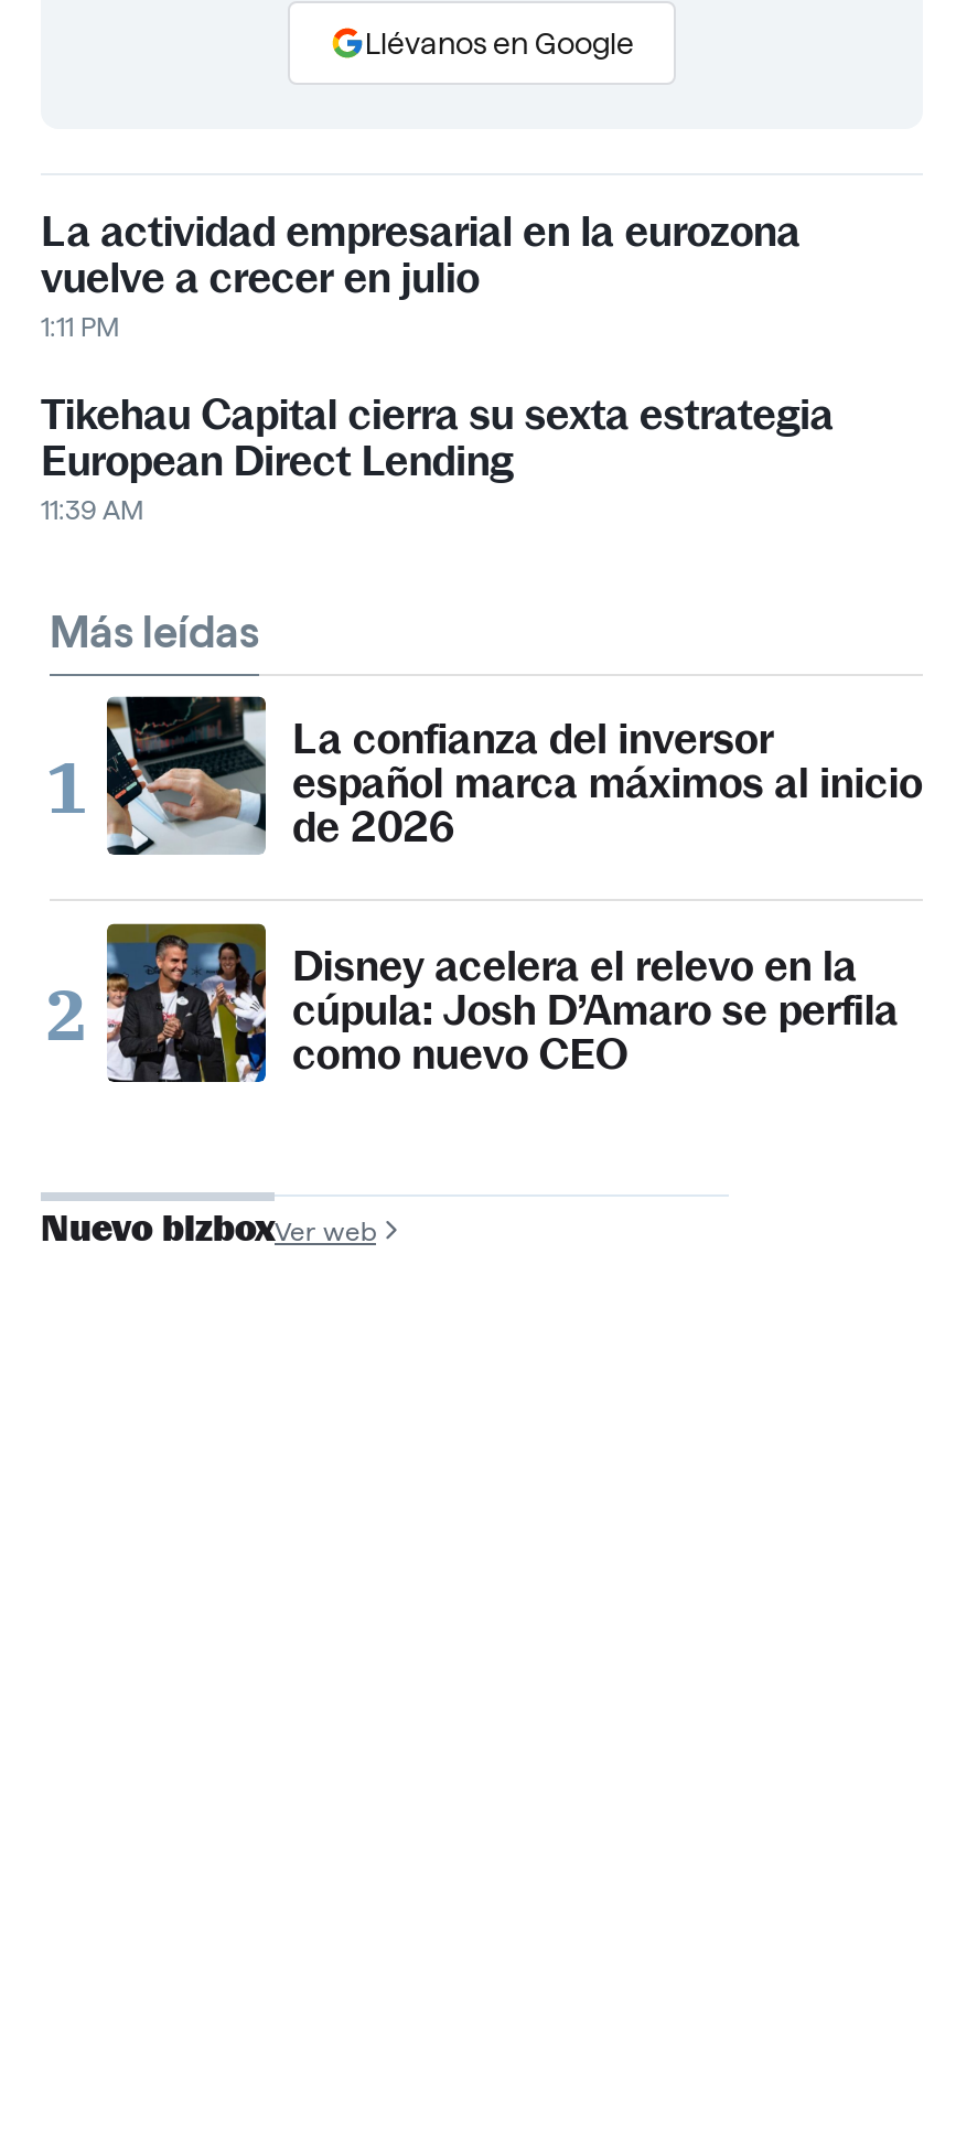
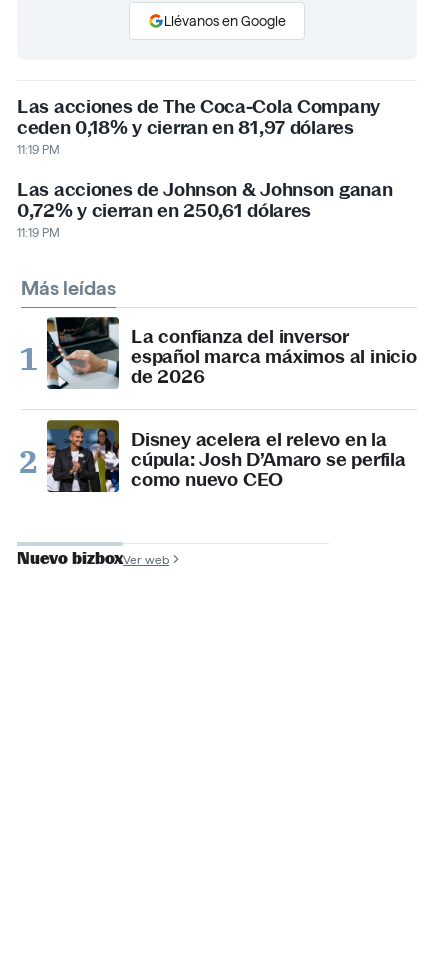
[41,207,800,341] La actividad empresarial en la eurozona | vuelve a crecer en julio | 1:11 PM -> [17,95,380,156] Las acciones de The Coca-Cola Company | ceden 0,18% y cierran en 81,97 dólares | 11:19 PM
[41,390,833,524] Tikehau Capital cierra su sexta estrategia | European Direct Lending | 11:39 AM -> [17,178,392,239] Las acciones de Johnson & Johnson ganan | 0,72% y cierran en 250,61 dólares | 11:19 PM

